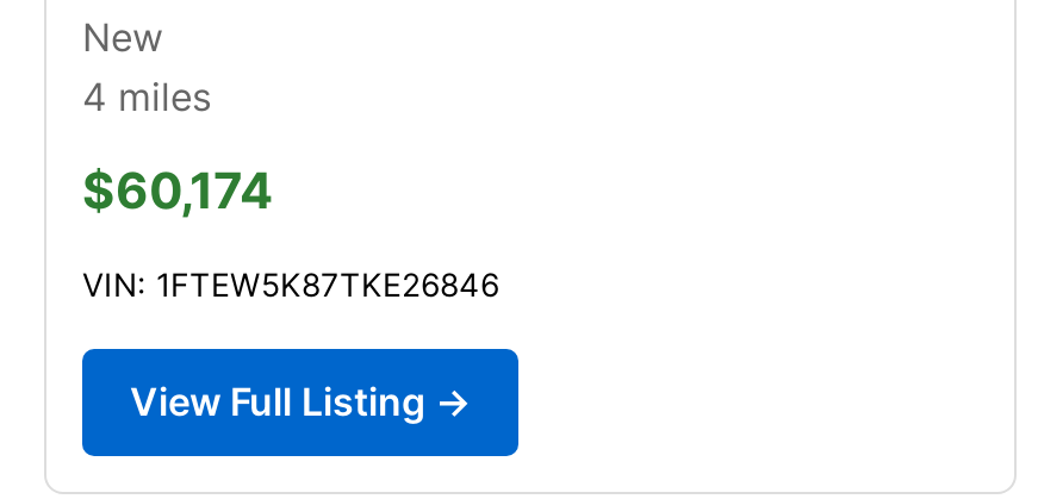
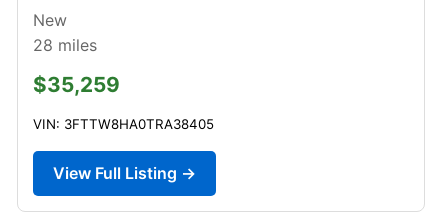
[82,72,211,120] 4 miles -> [33,35,97,55] 28 miles
[82,161,273,220] $60,174 -> [33,72,120,97] $35,259
[82,265,499,303] VIN: 1FTEW5K87TKE26846 -> [33,116,214,132] VIN: 3FTTW8HA0TRA38405

